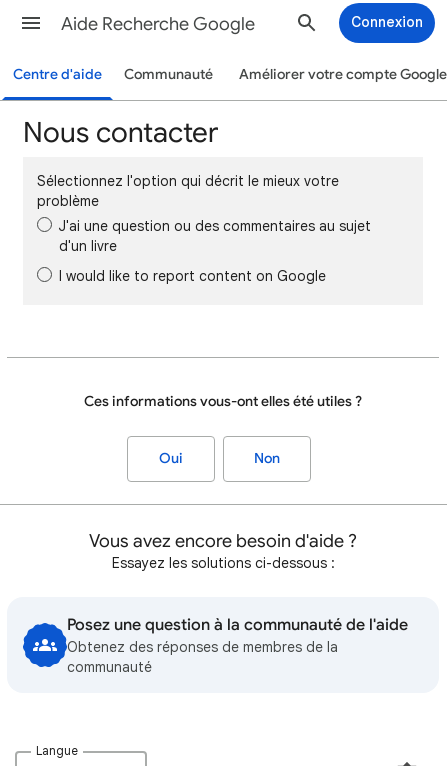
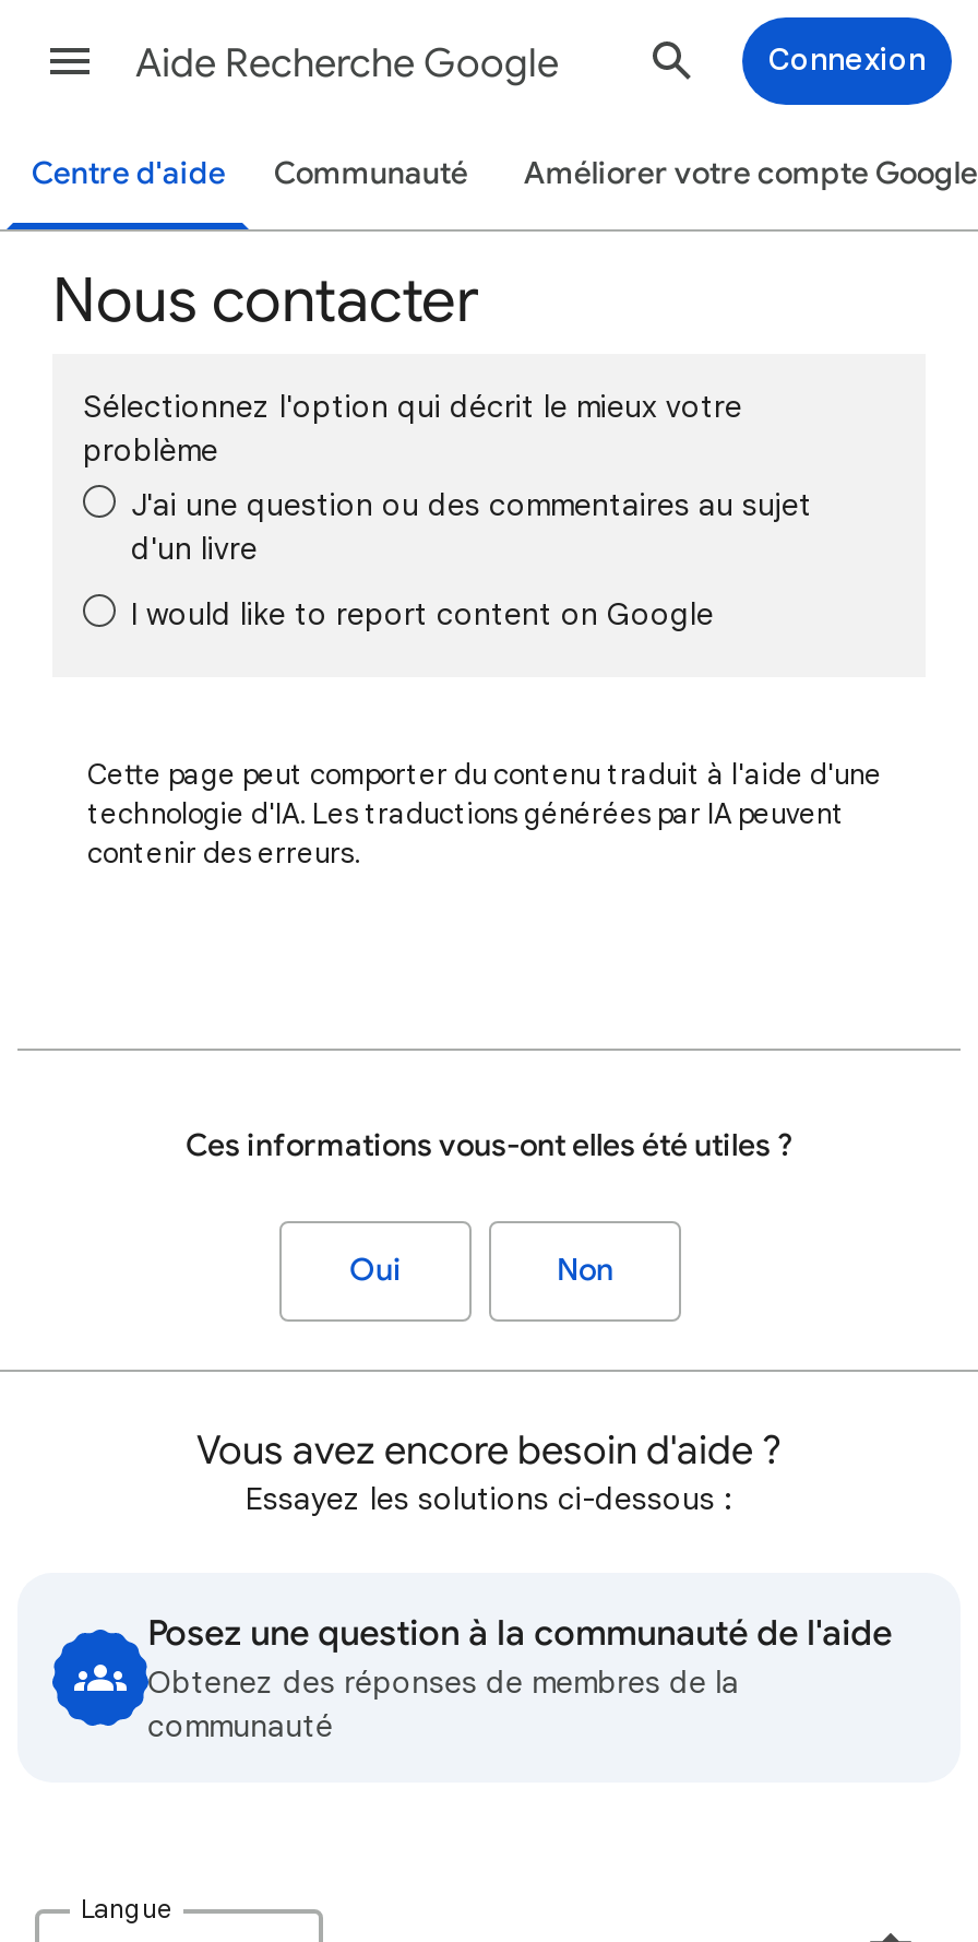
none -> [87,756,882,872] Cette page peut comporter du contenu traduit à l'aide d'une | technologie d'IA. Les traductions générées par IA peuvent | contenir des erreurs.

